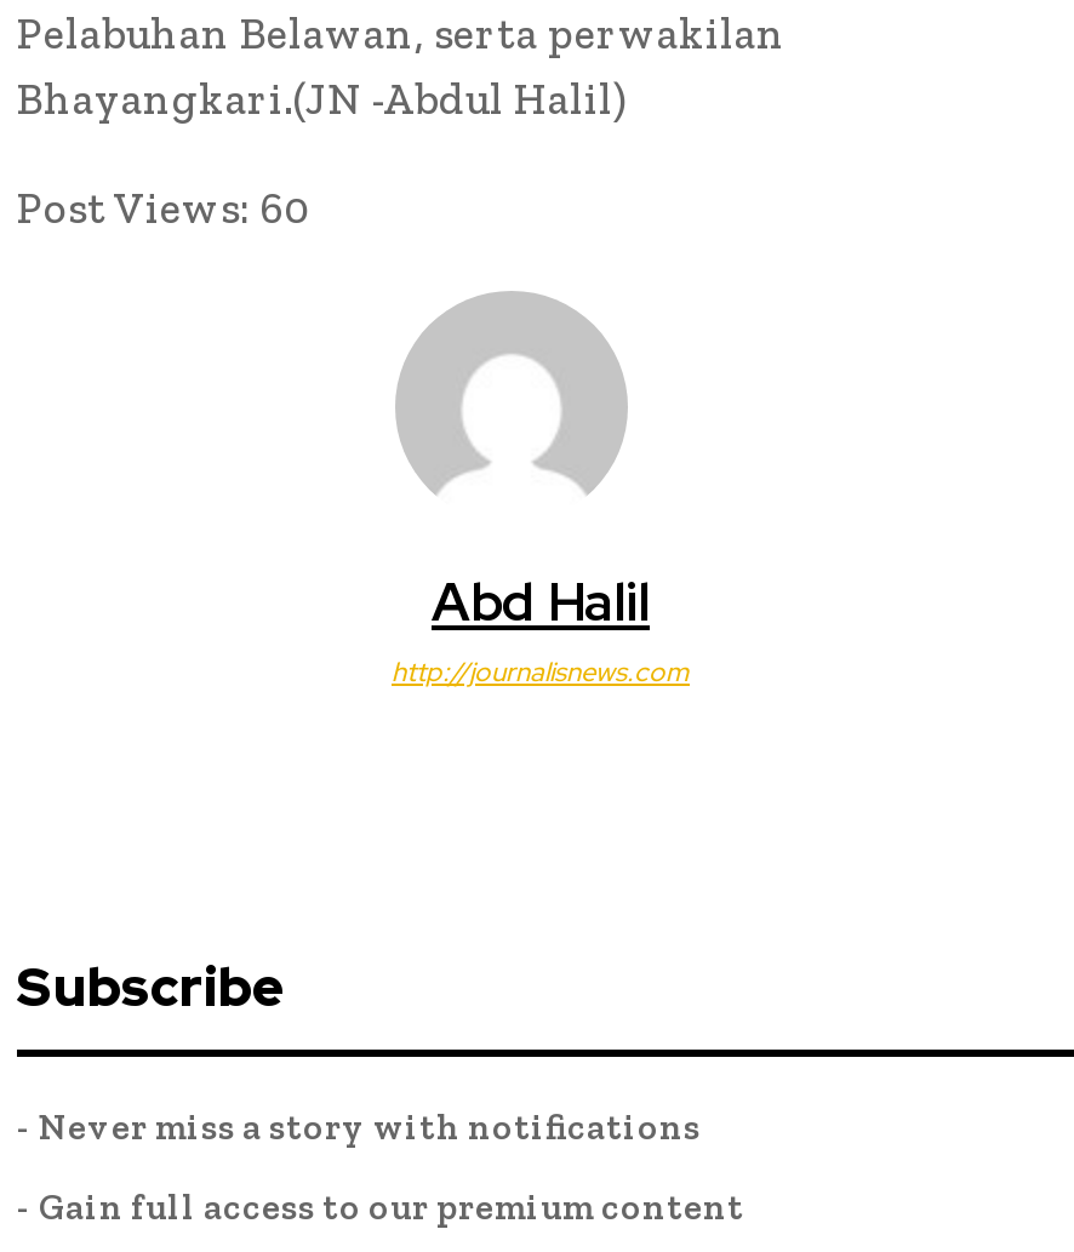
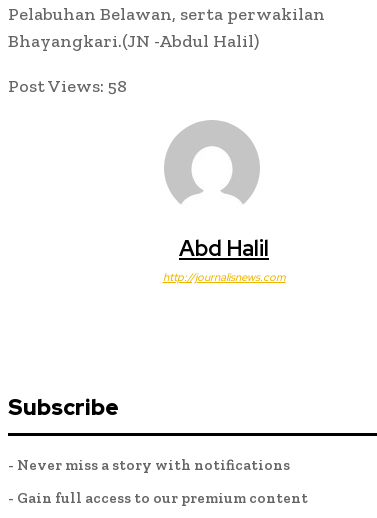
[17,183,308,236] Post Views: 60 -> [8,75,127,97] Post Views: 58

